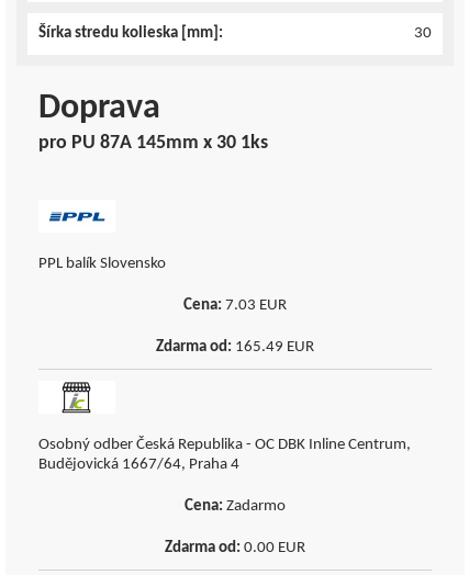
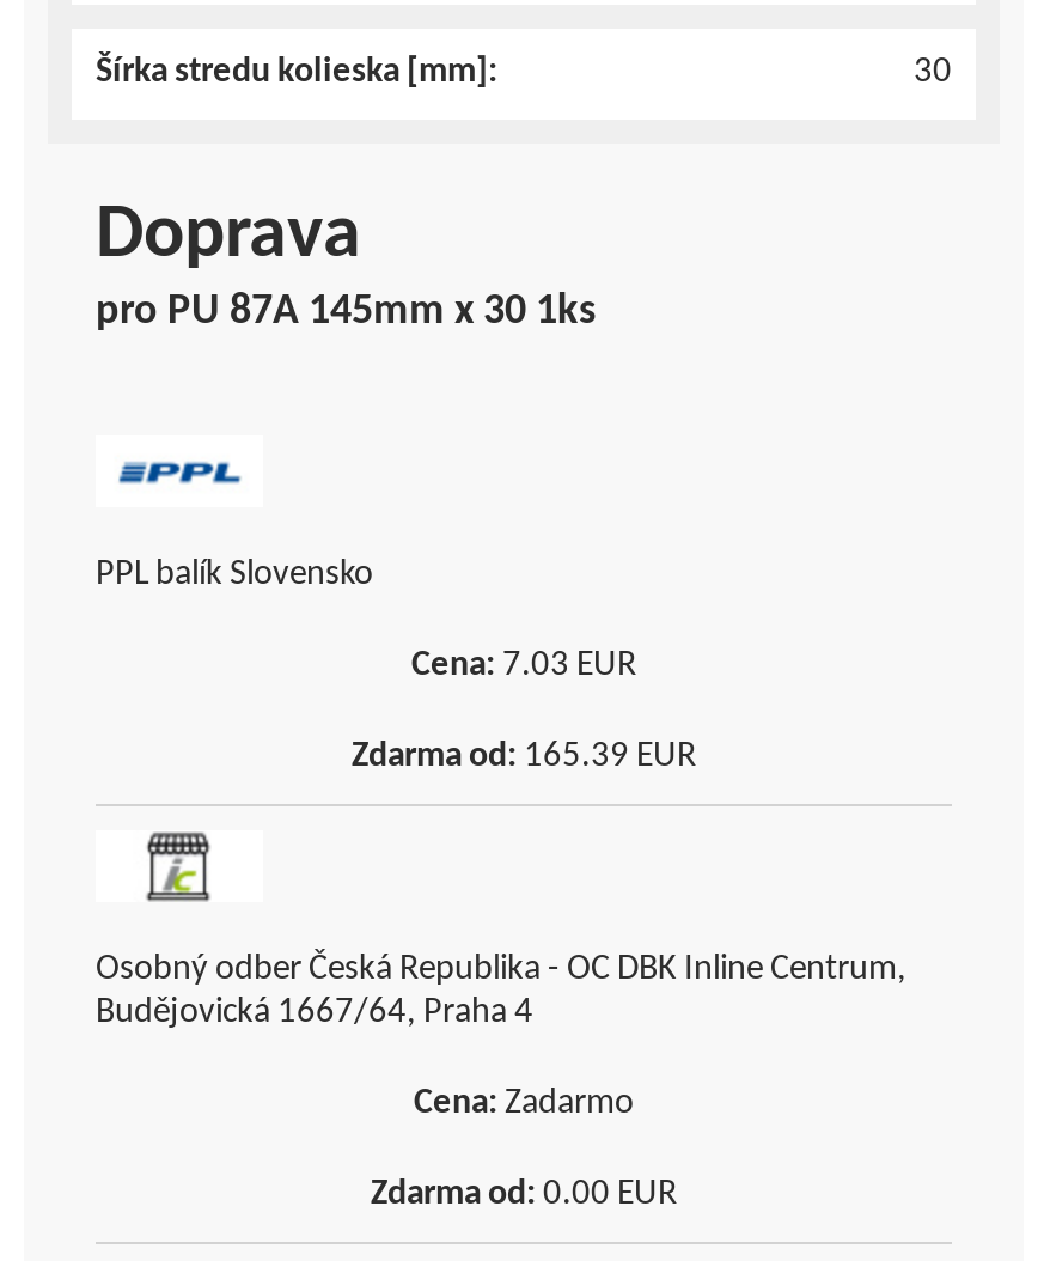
[235,339,314,355] 165.49 EUR -> [524,739,696,775] 165.39 EUR

